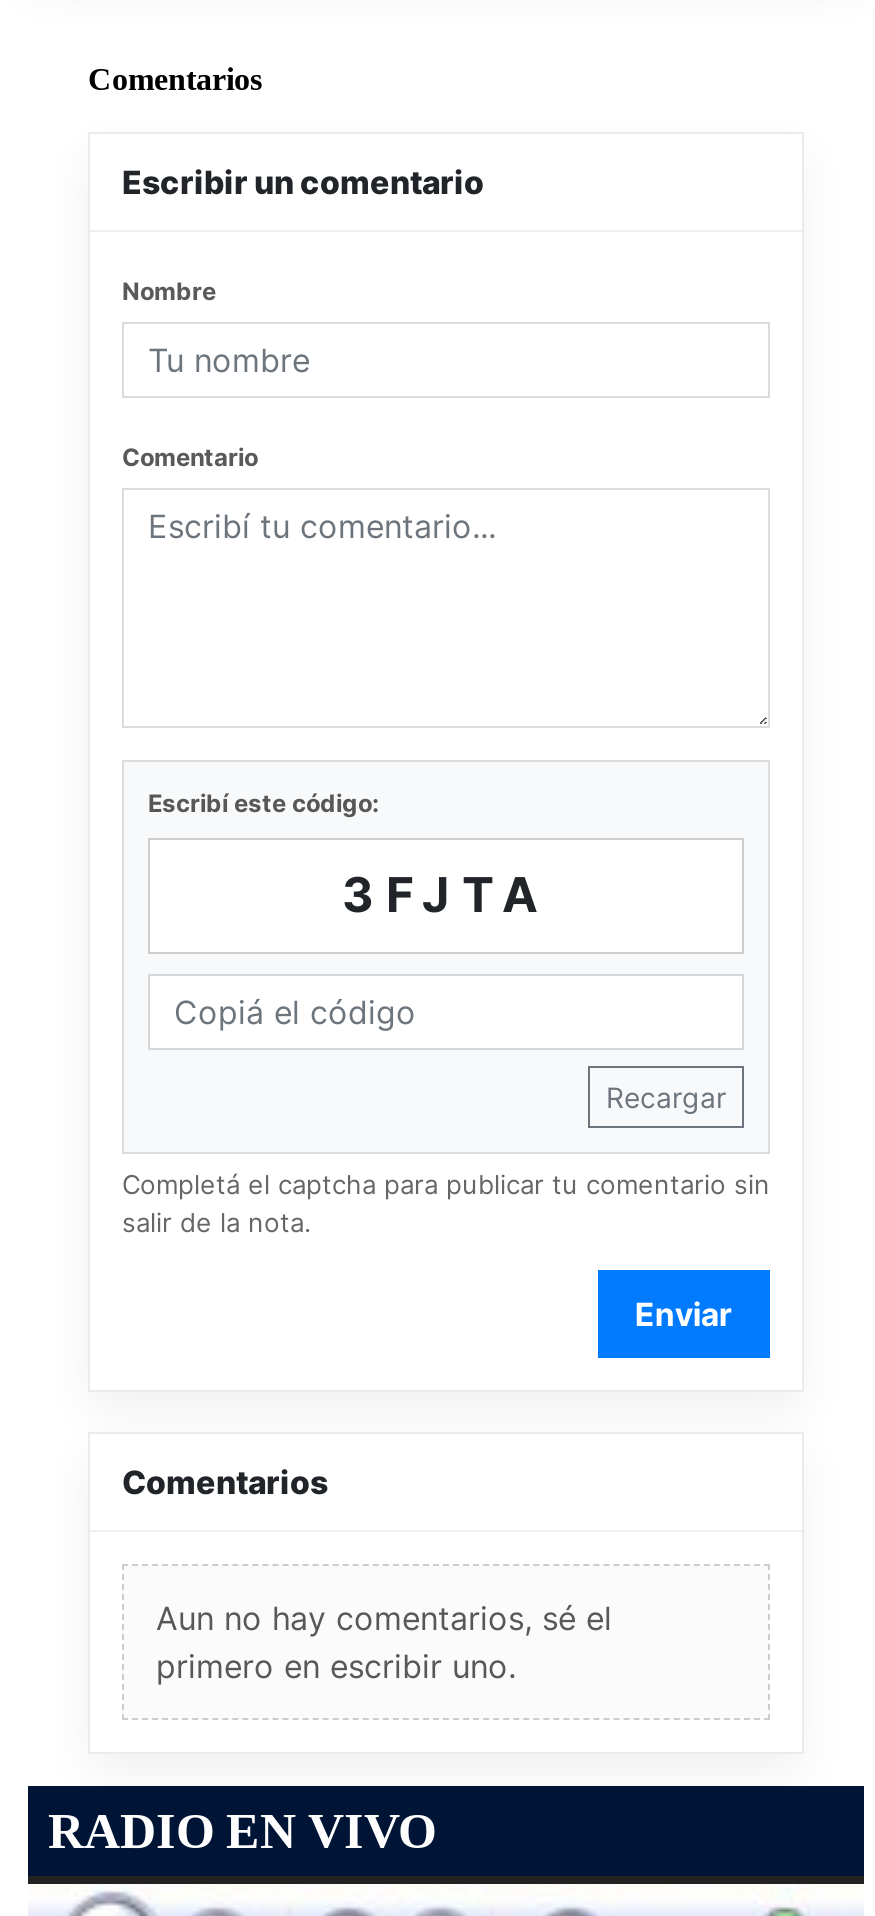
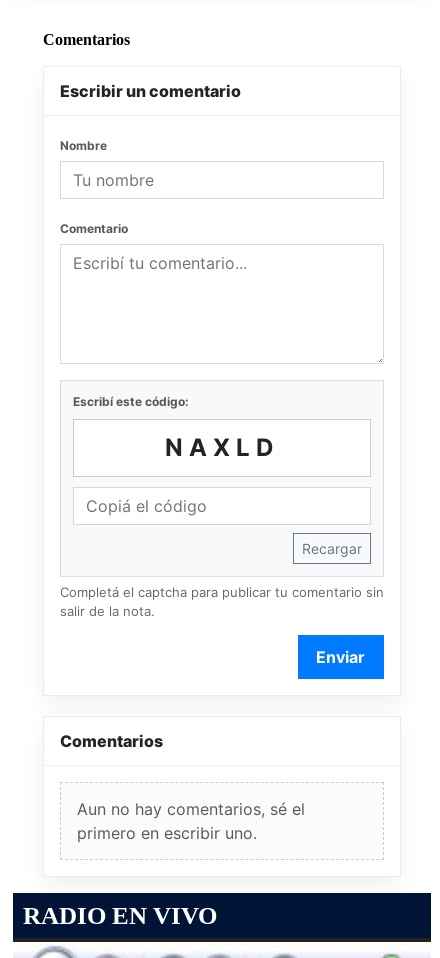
[342,866,550,924] 3FJTA -> [165,433,279,462] NAXLD

